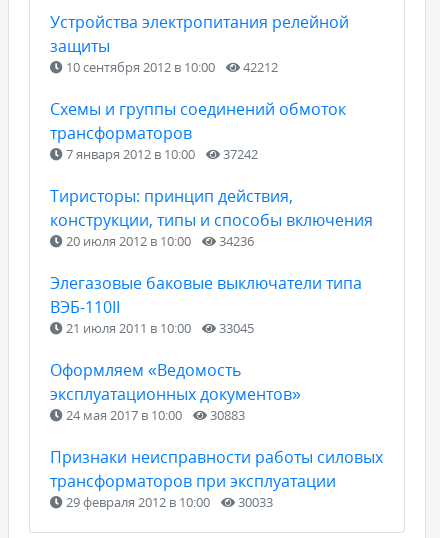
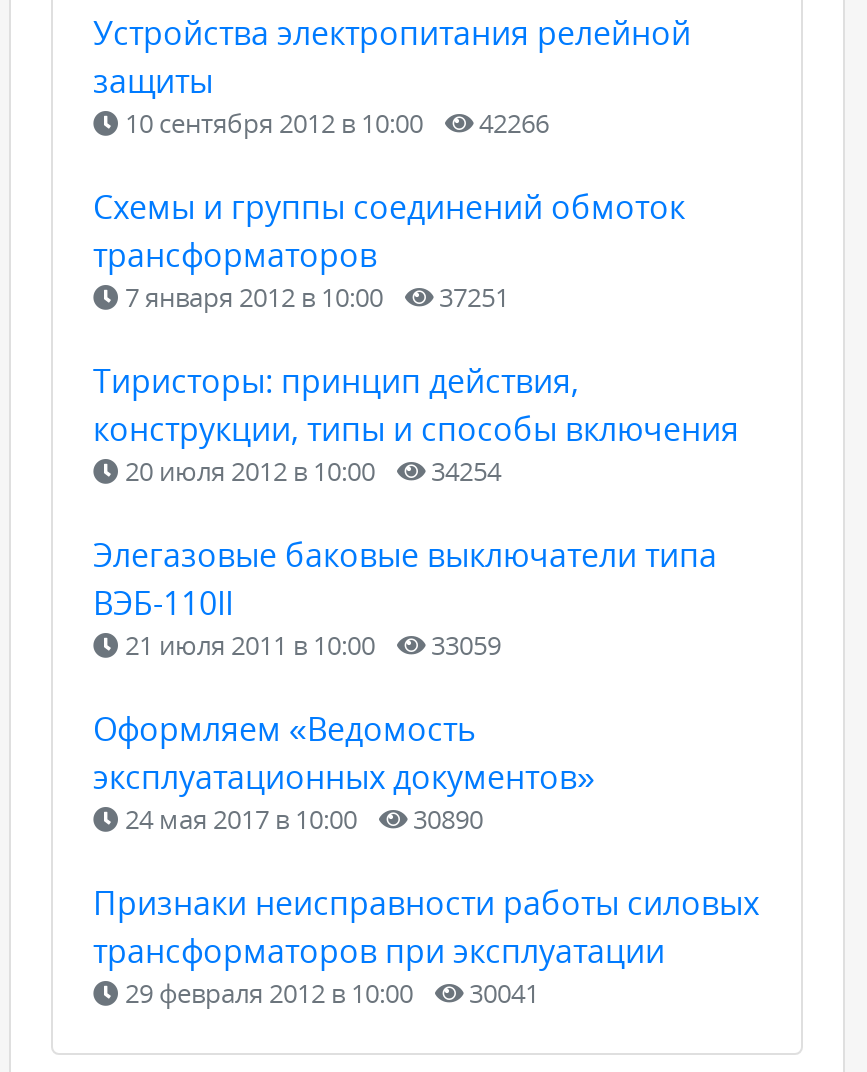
[63,58,278,76] 10 сентября 2012 в 10:00 42212 -> [119,105,549,141] 10 сентября 2012 в 10:00 42266
[63,145,258,163] 7 января 2012 в 10:00 37242 -> [119,279,509,315] 7 января 2012 в 10:00 37251
[63,232,254,250] 20 июля 2012 в 10:00 34236 -> [119,453,501,489] 20 июля 2012 в 10:00 34254
[63,319,254,337] 21 июля 2011 в 10:00 33045 -> [119,627,501,663] 21 июля 2011 в 10:00 33059
[63,406,245,424] 24 мая 2017 в 10:00 30883 -> [119,801,483,837] 24 мая 2017 в 10:00 30890
[63,493,273,511] 29 февраля 2012 в 10:00 30033 -> [119,975,539,1011] 29 февраля 2012 в 10:00 30041

